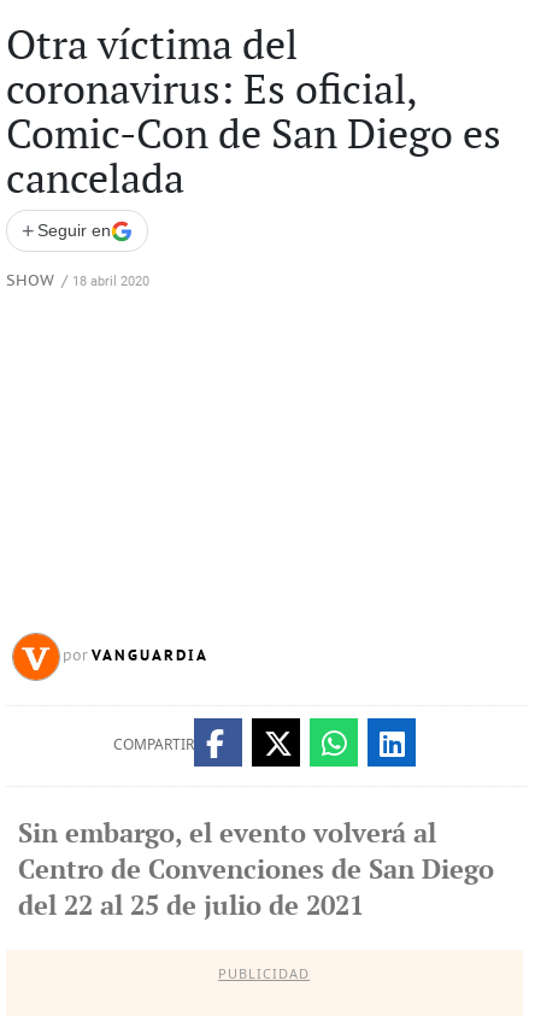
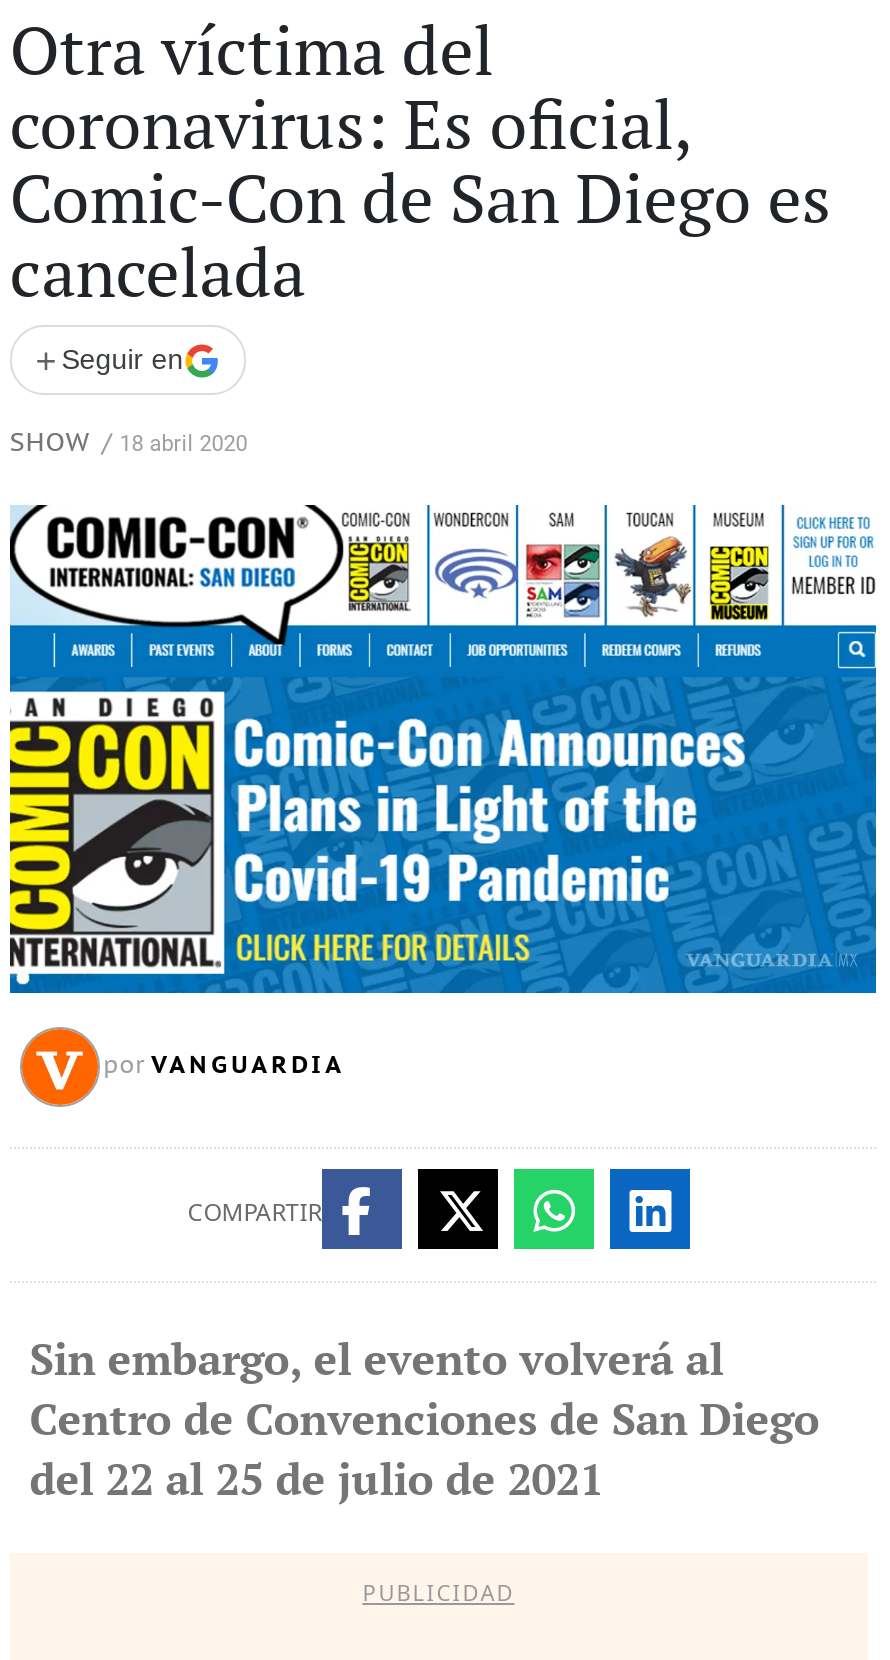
none -> [8,503,878,995] [image]

